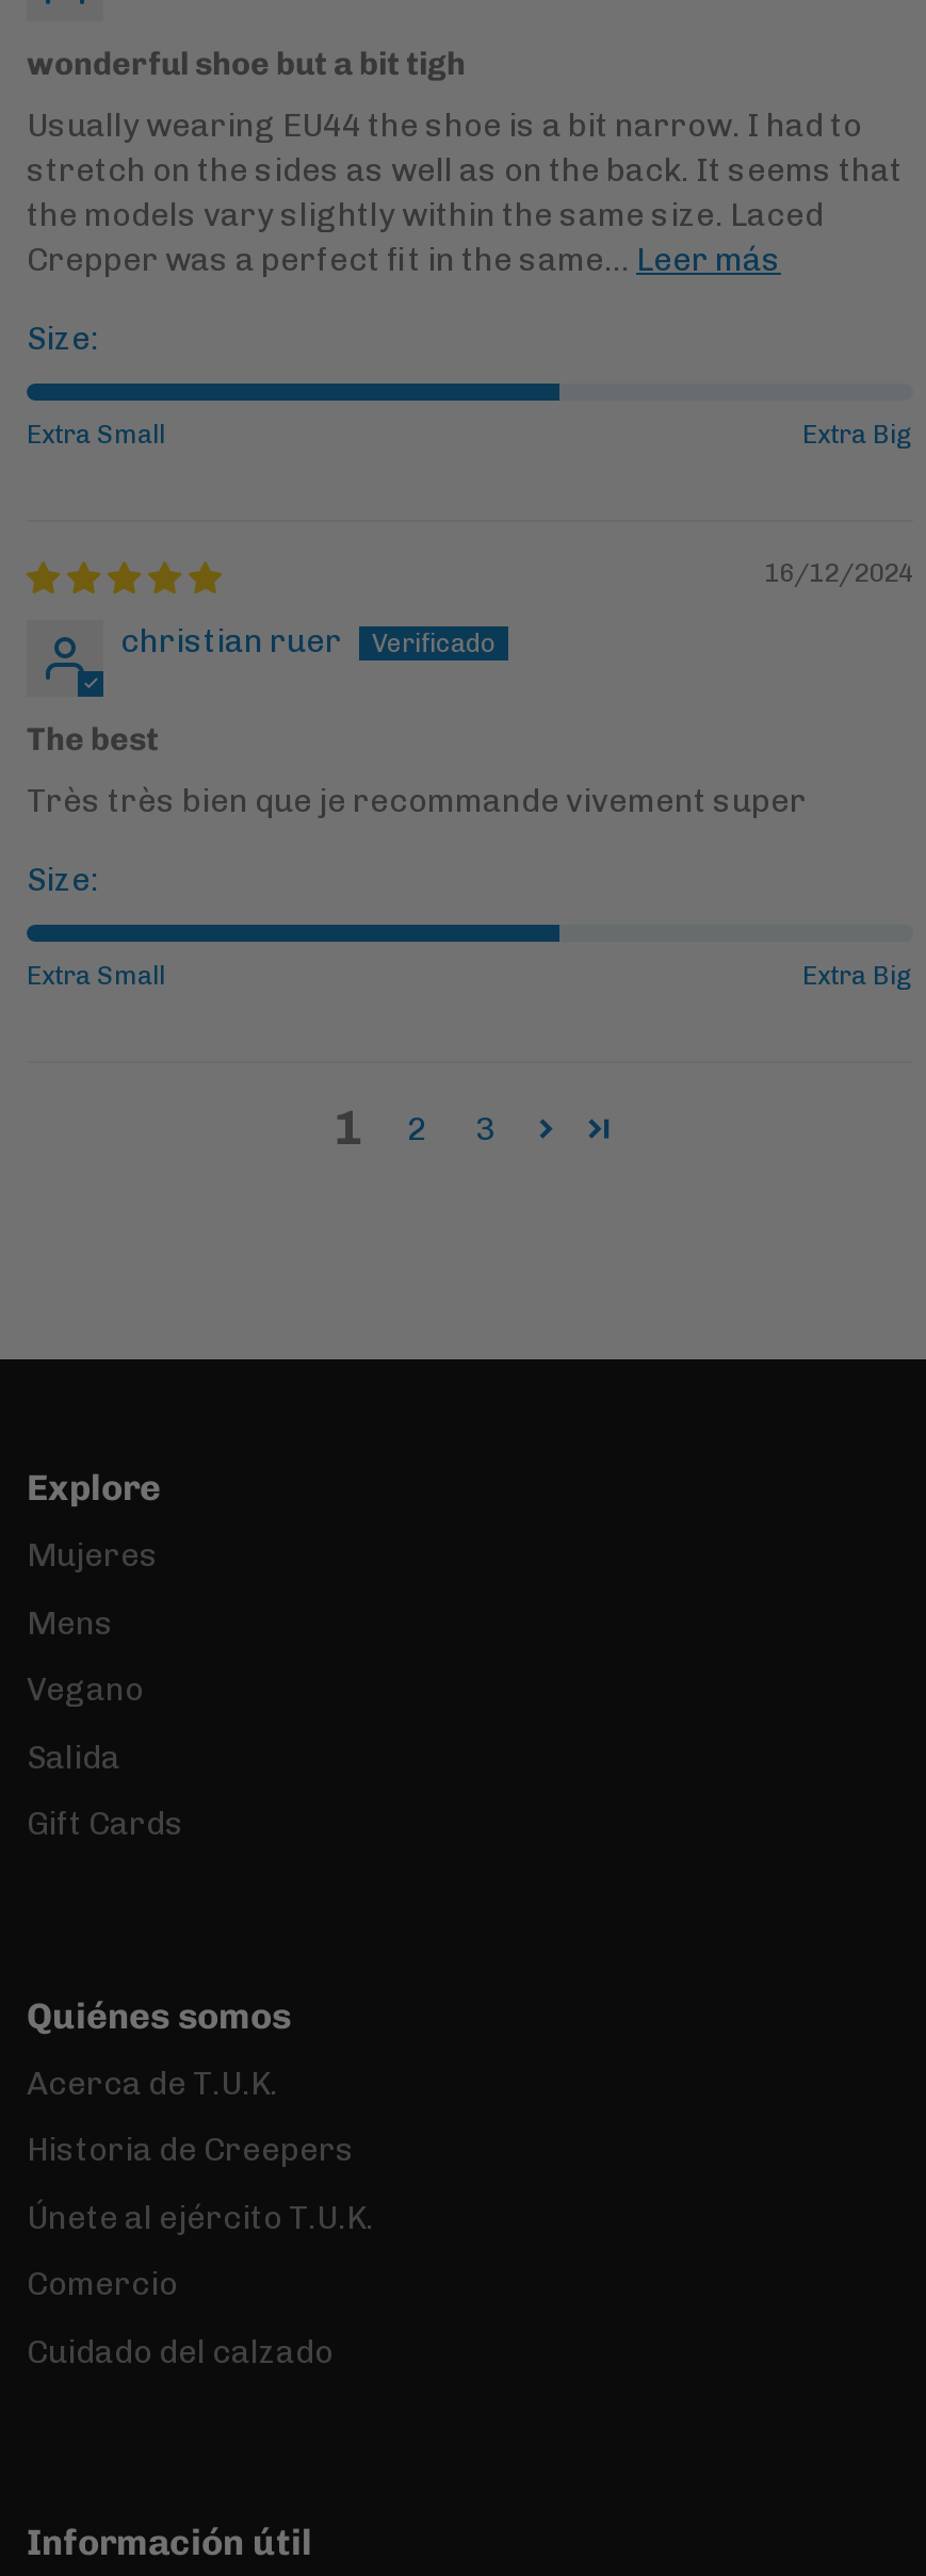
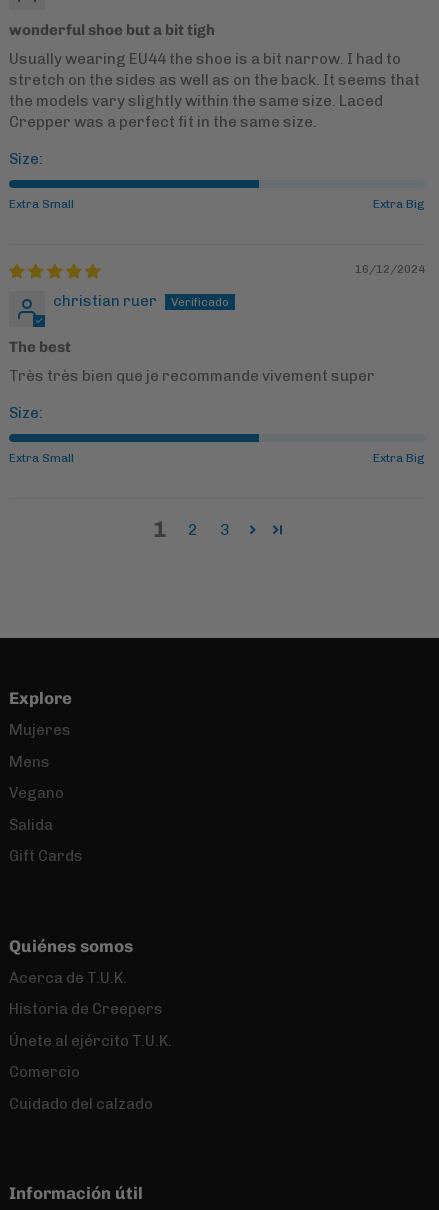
[27,242,781,280] Crepper was a perfect fit in the same... Leer más -> [9,113,317,131] Crepper was a perfect fit in the same size.

